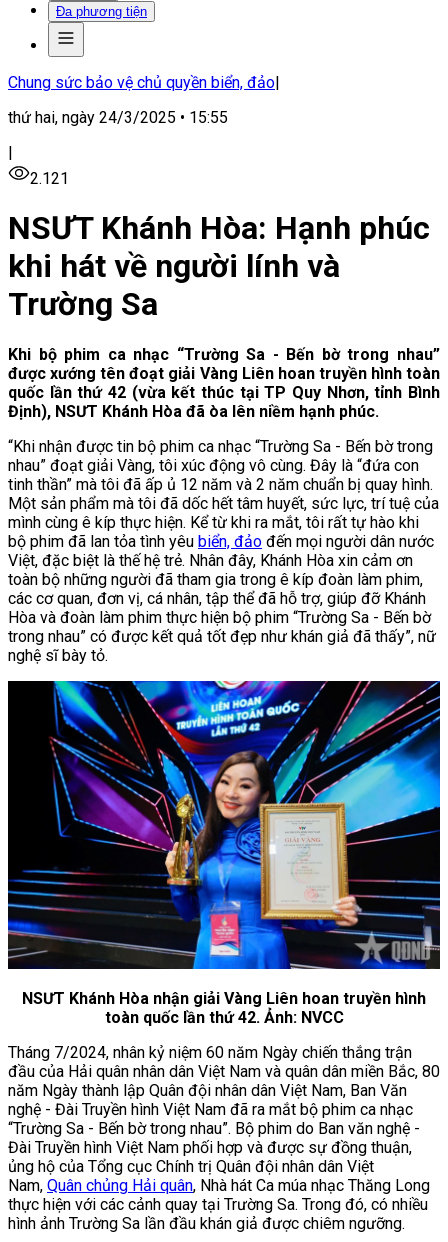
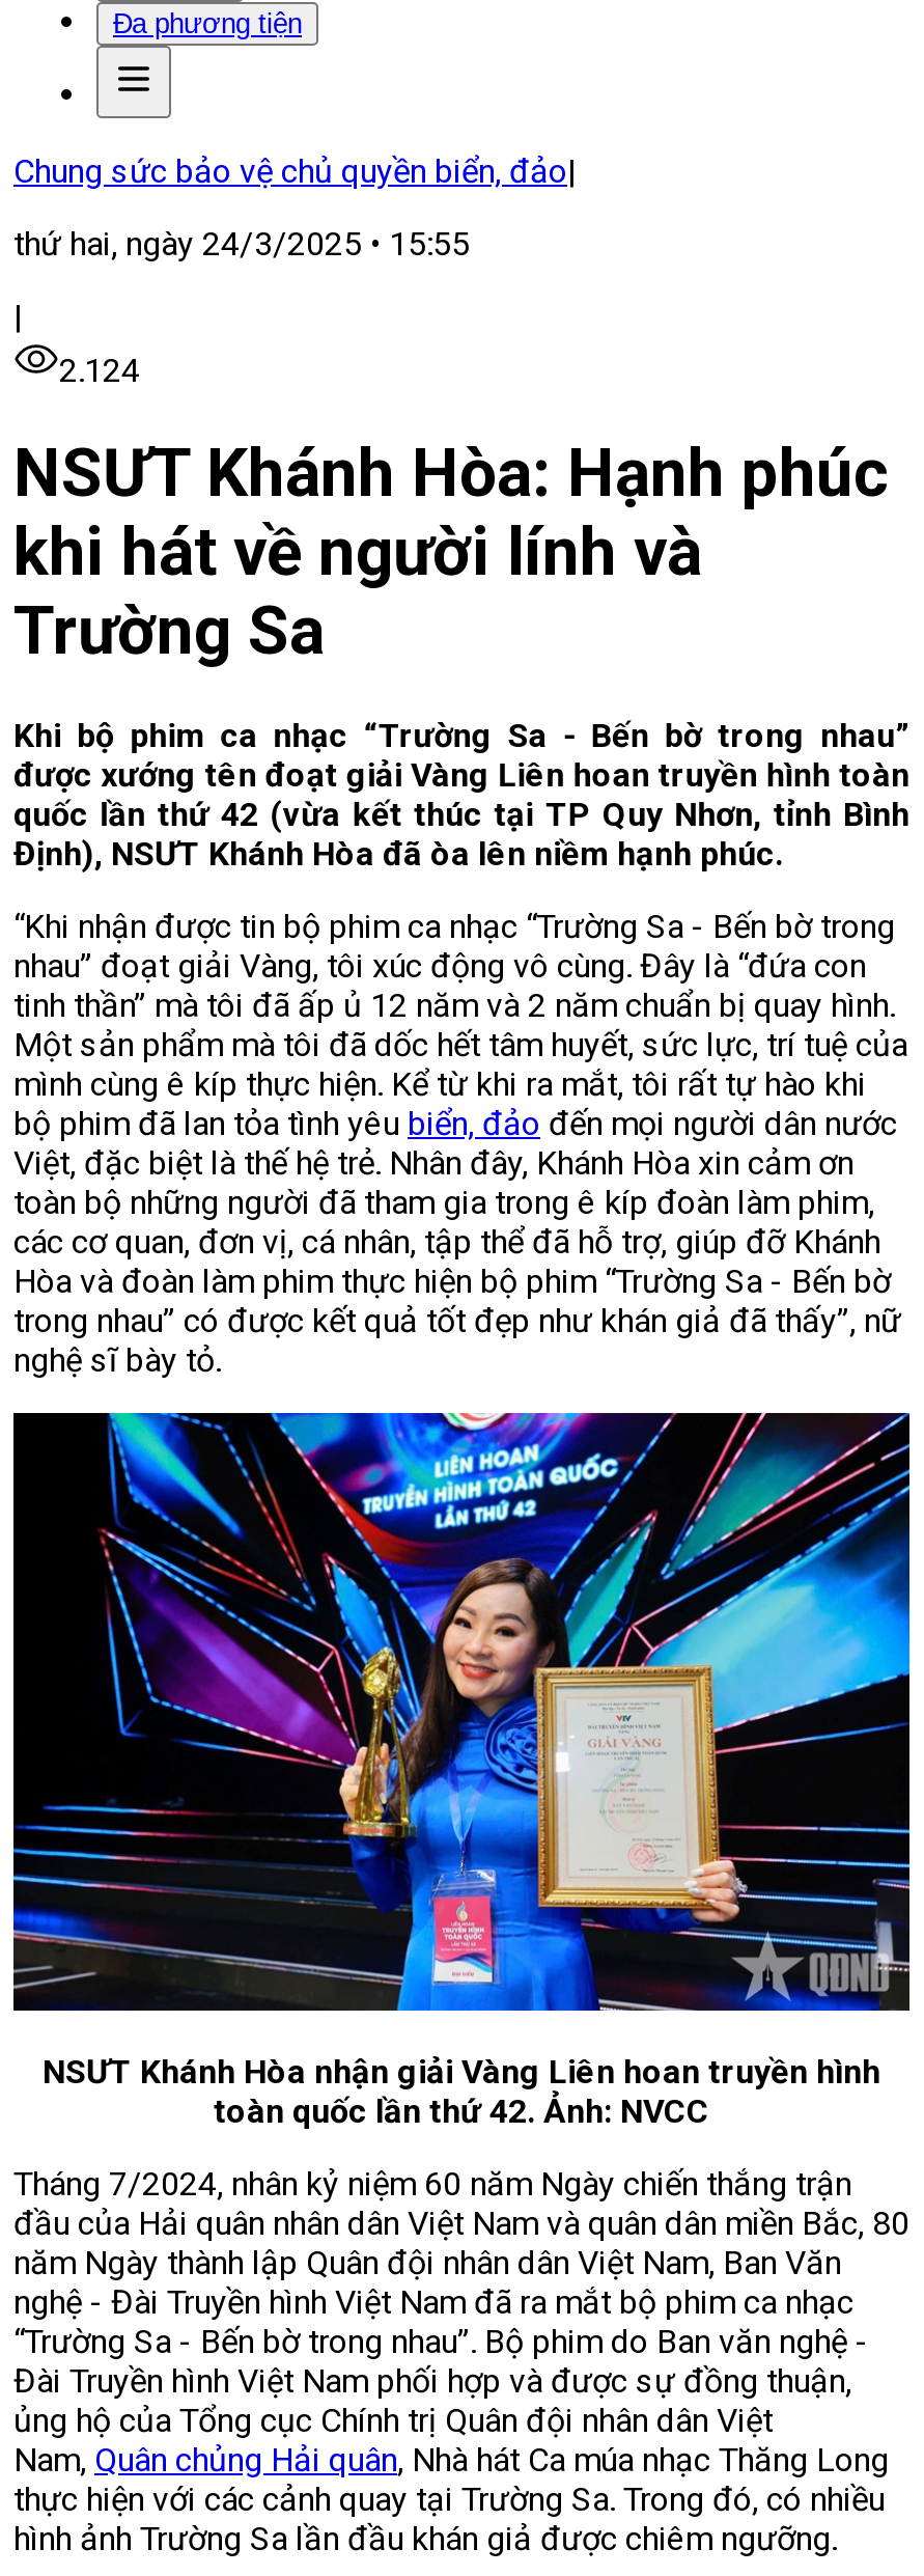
[30,169,69,188] 2.121 -> [59,351,140,390] 2.124

